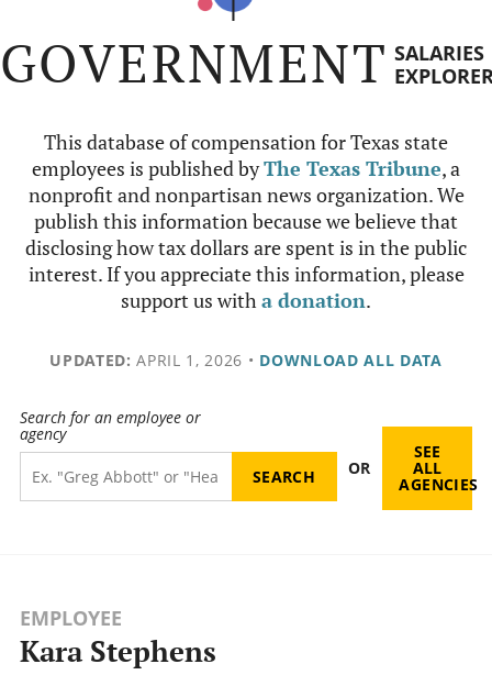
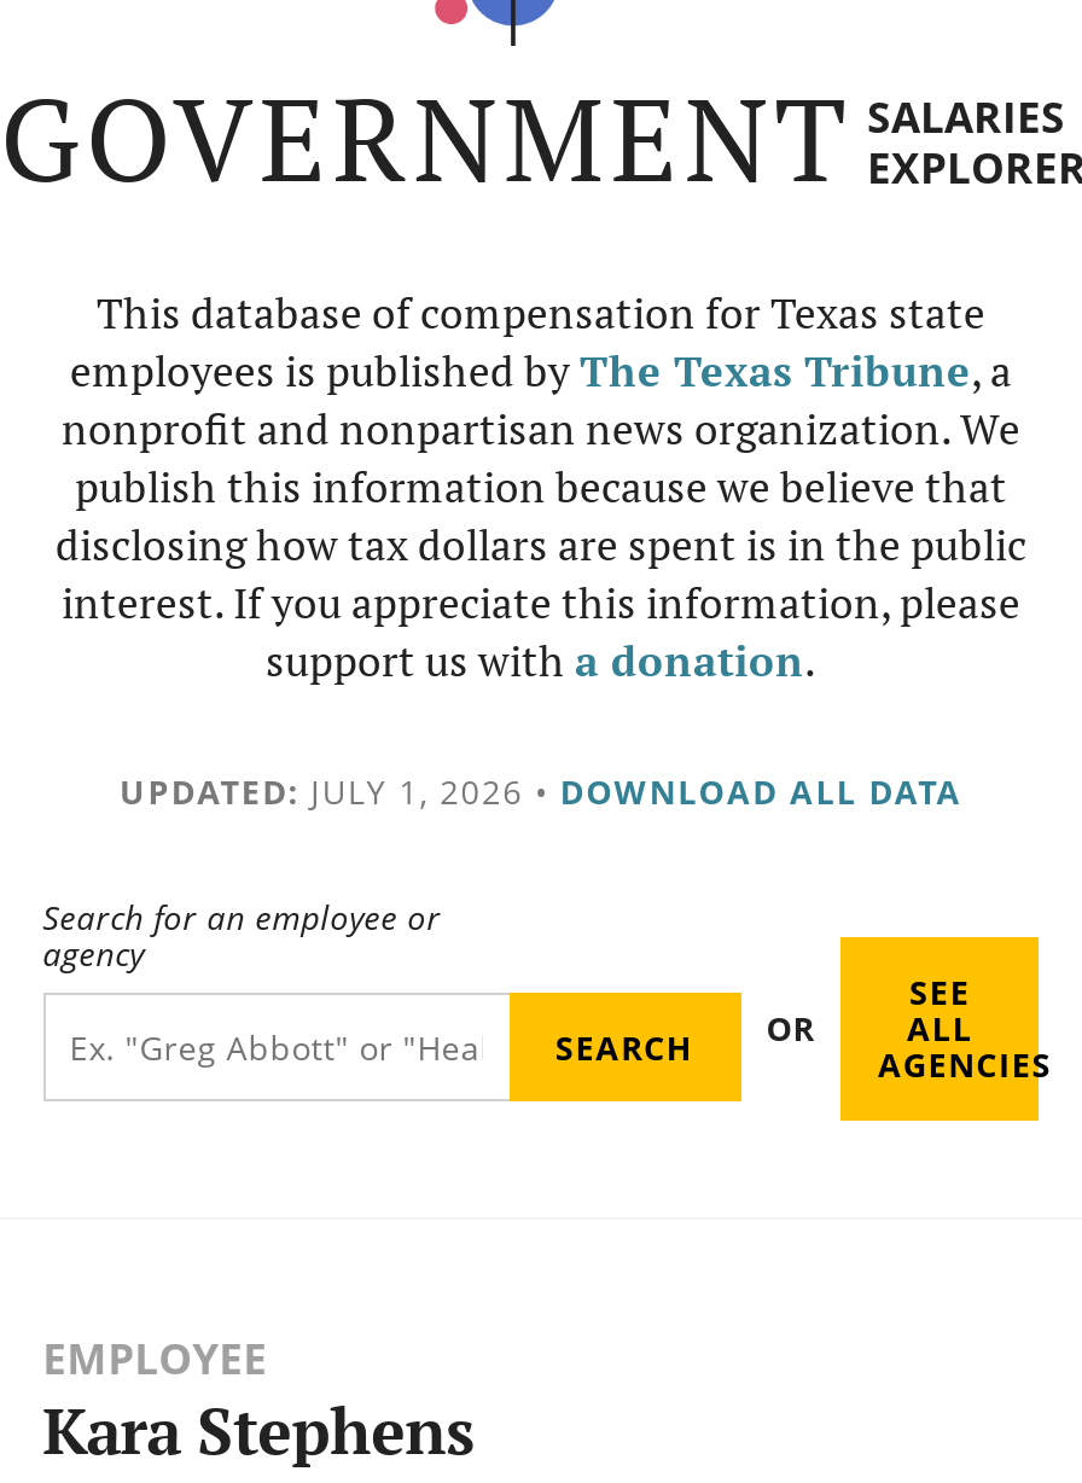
[50,350,442,370] UPDATED: APRIL 1, 2026 • DOWNLOAD ALL DATA -> [120,768,962,814] UPDATED: JULY 1, 2026 • DOWNLOAD ALL DATA

